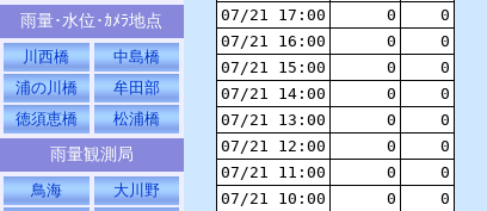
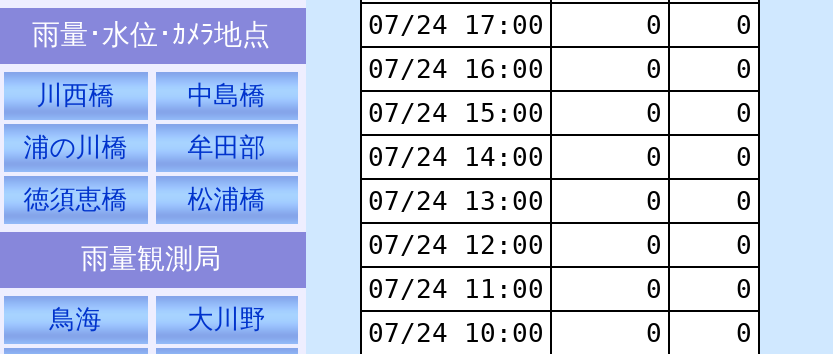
[221,6,326,24] 07/21 17:00 -> [368,10,544,40] 07/24 17:00
[221,32,326,50] 07/21 16:00 -> [368,54,544,84] 07/24 16:00
[221,58,326,76] 07/21 15:00 -> [368,98,544,128] 07/24 15:00
[221,85,326,103] 07/21 14:00 -> [368,142,544,172] 07/24 14:00
[221,111,326,129] 07/21 13:00 -> [368,186,544,216] 07/24 13:00
[221,137,326,155] 07/21 12:00 -> [368,230,544,260] 07/24 12:00
[221,163,326,181] 07/21 11:00 -> [368,274,544,304] 07/24 11:00
[221,190,326,207] 07/21 10:00 -> [368,318,544,348] 07/24 10:00

